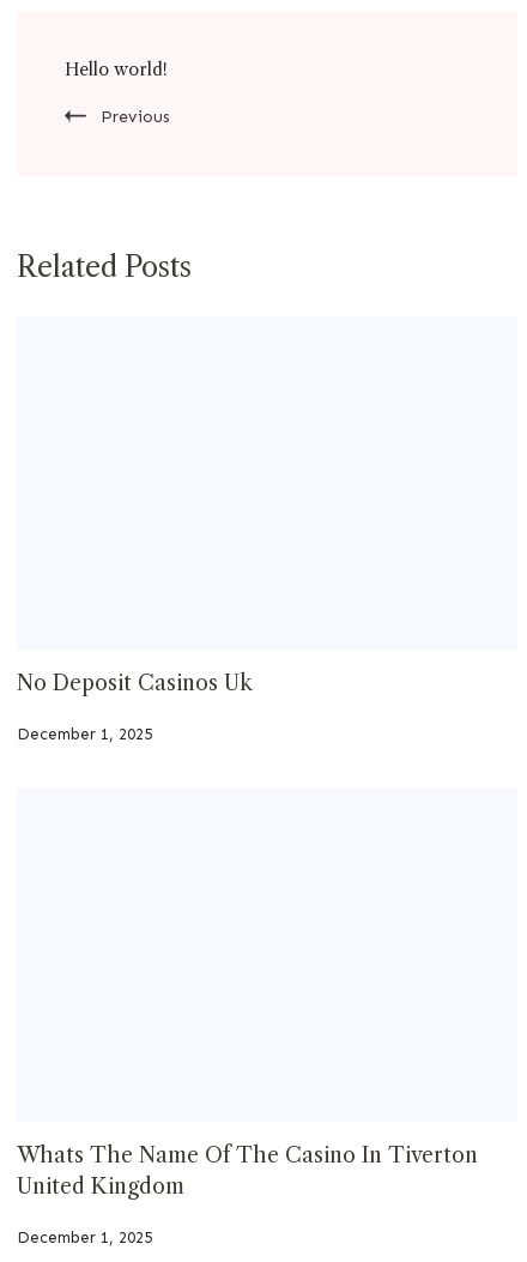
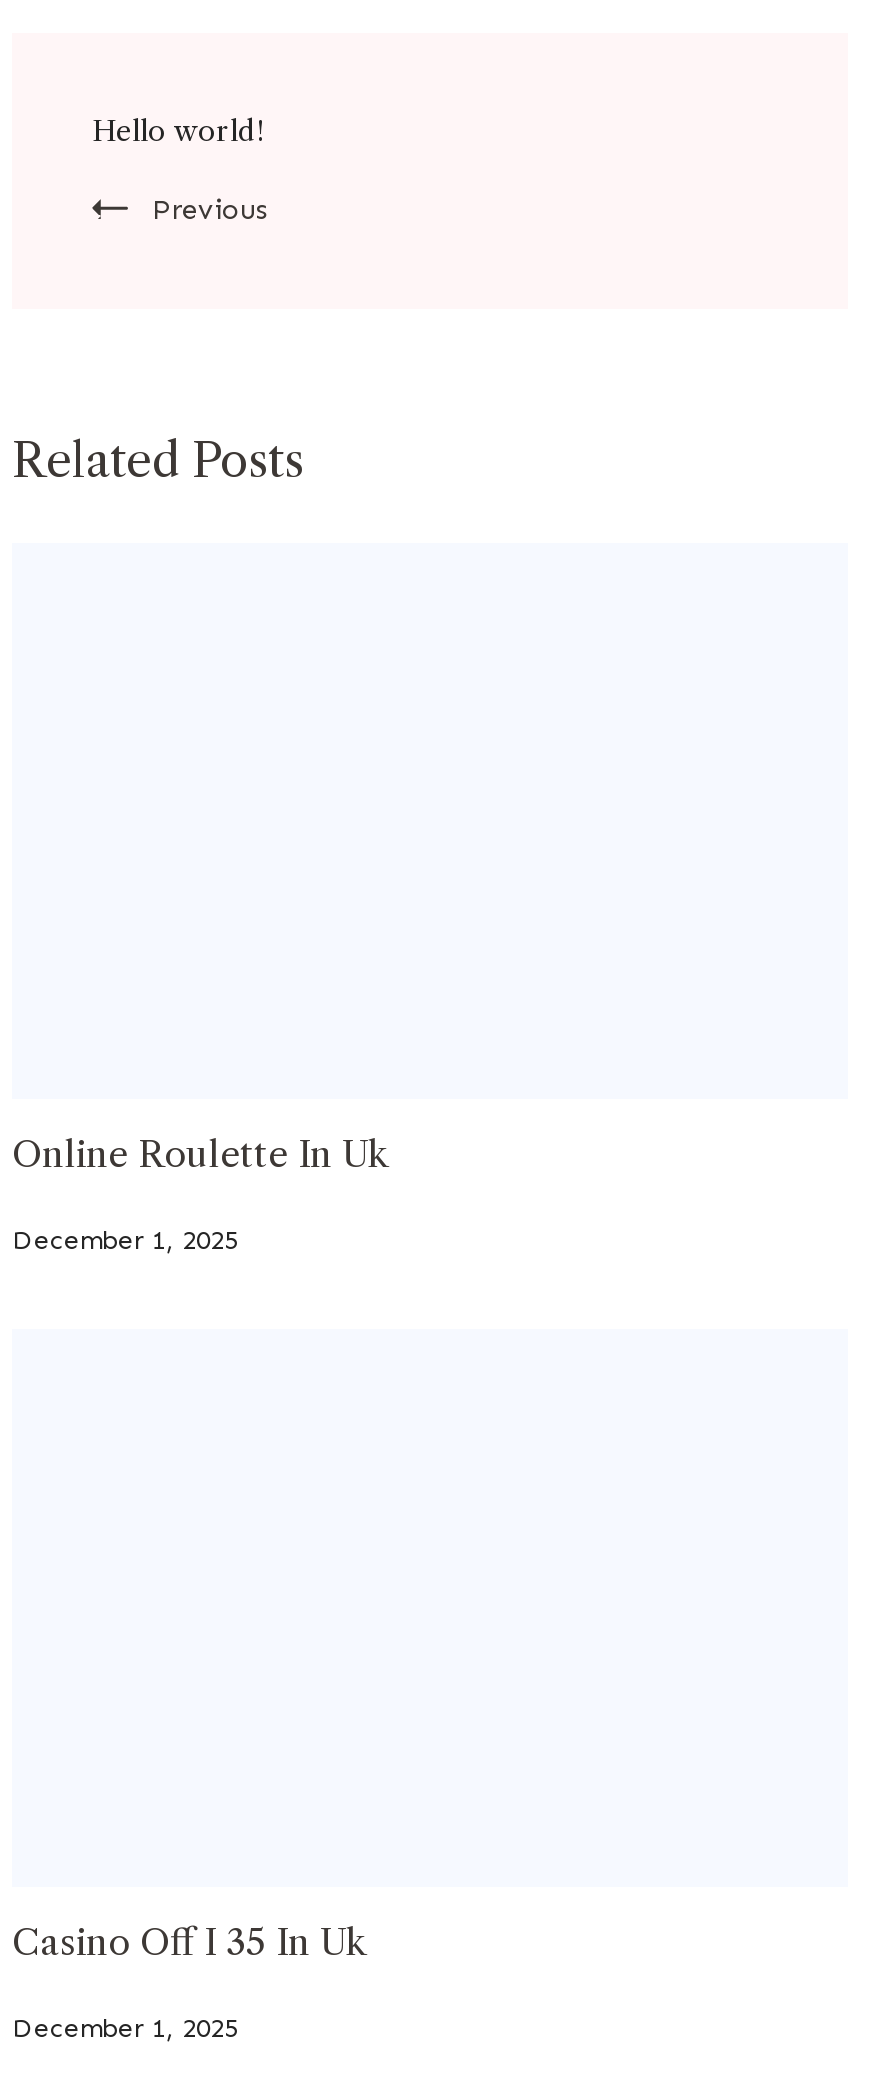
[17,670,253,697] No Deposit Casinos Uk -> [12,1134,390,1178] Online Roulette In Uk
[17,1142,478,1200] Whats The Name Of The Casino In Tiverton | United Kingdom -> [12,1921,368,1965] Casino Off I 35 In Uk

